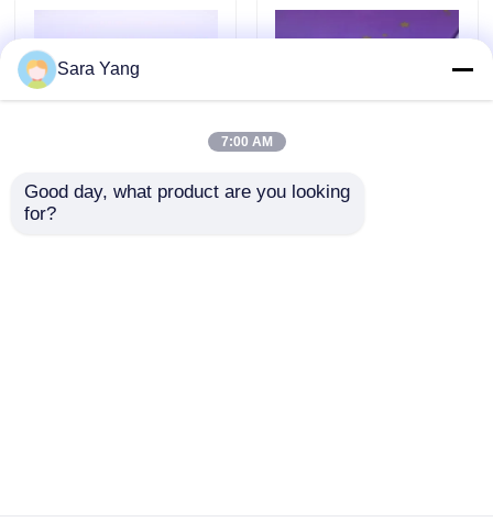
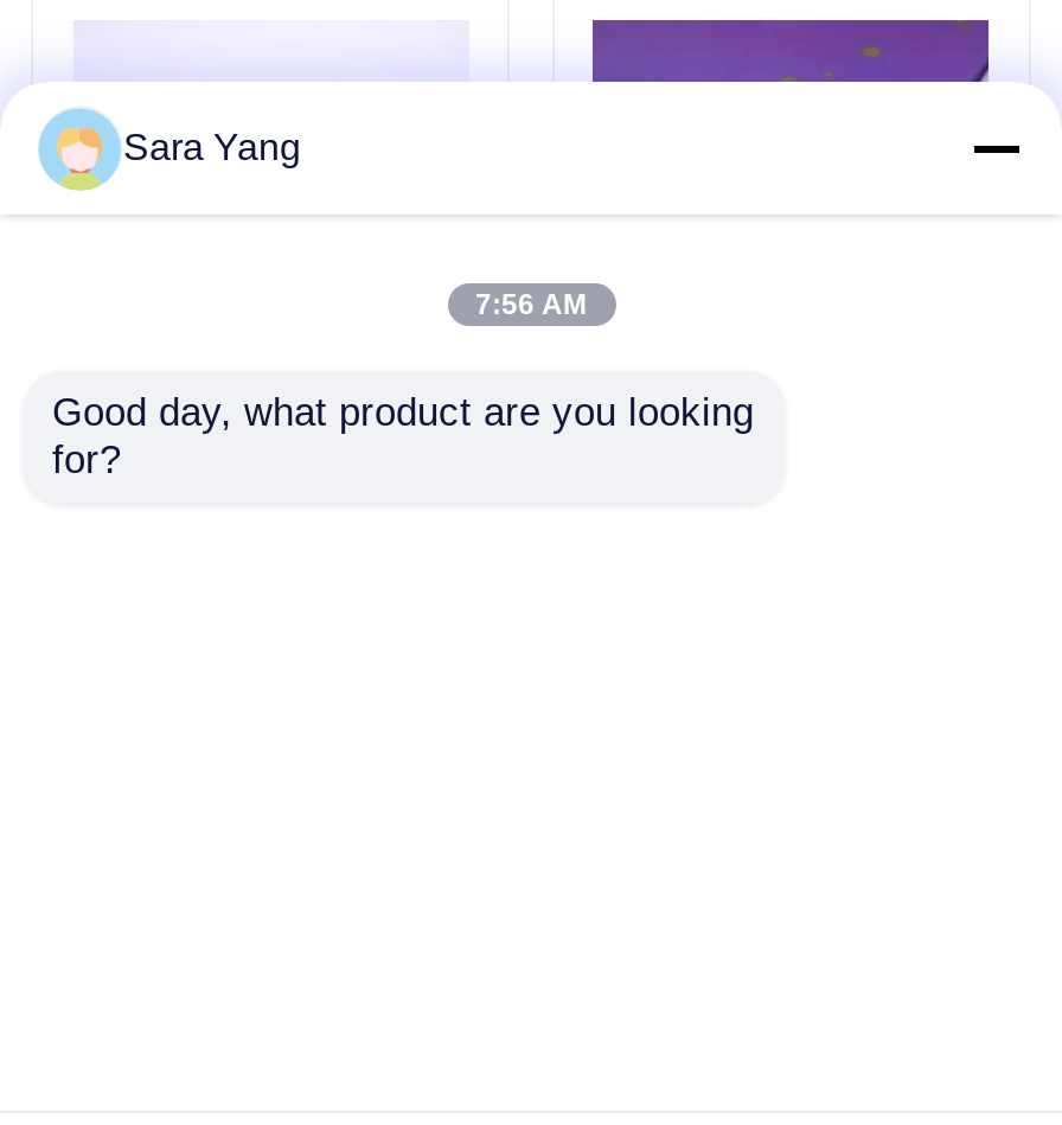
[221,134,272,149] 7:00 AM -> [475,288,587,321] 7:56 AM

